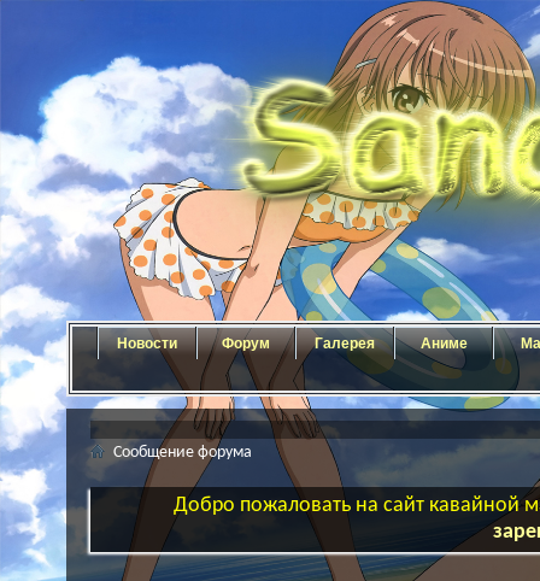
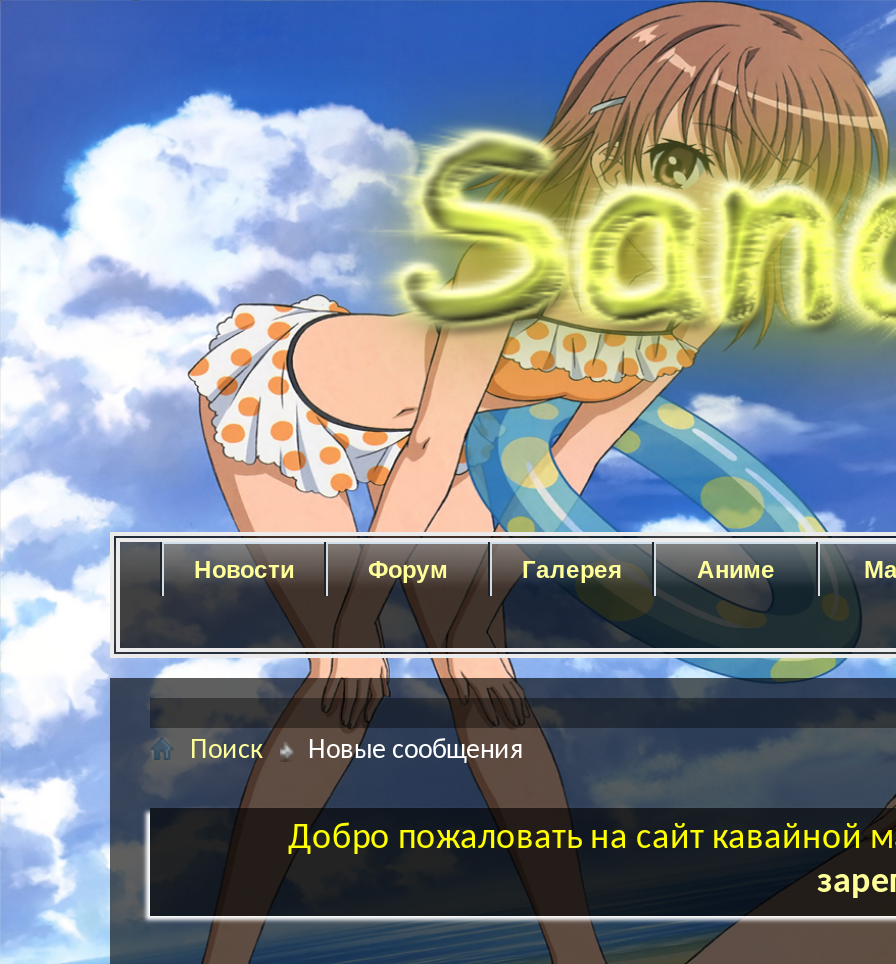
[113,444,252,462] Сообщение форума -> [190,736,524,766] Поиск | Новые сообщения

